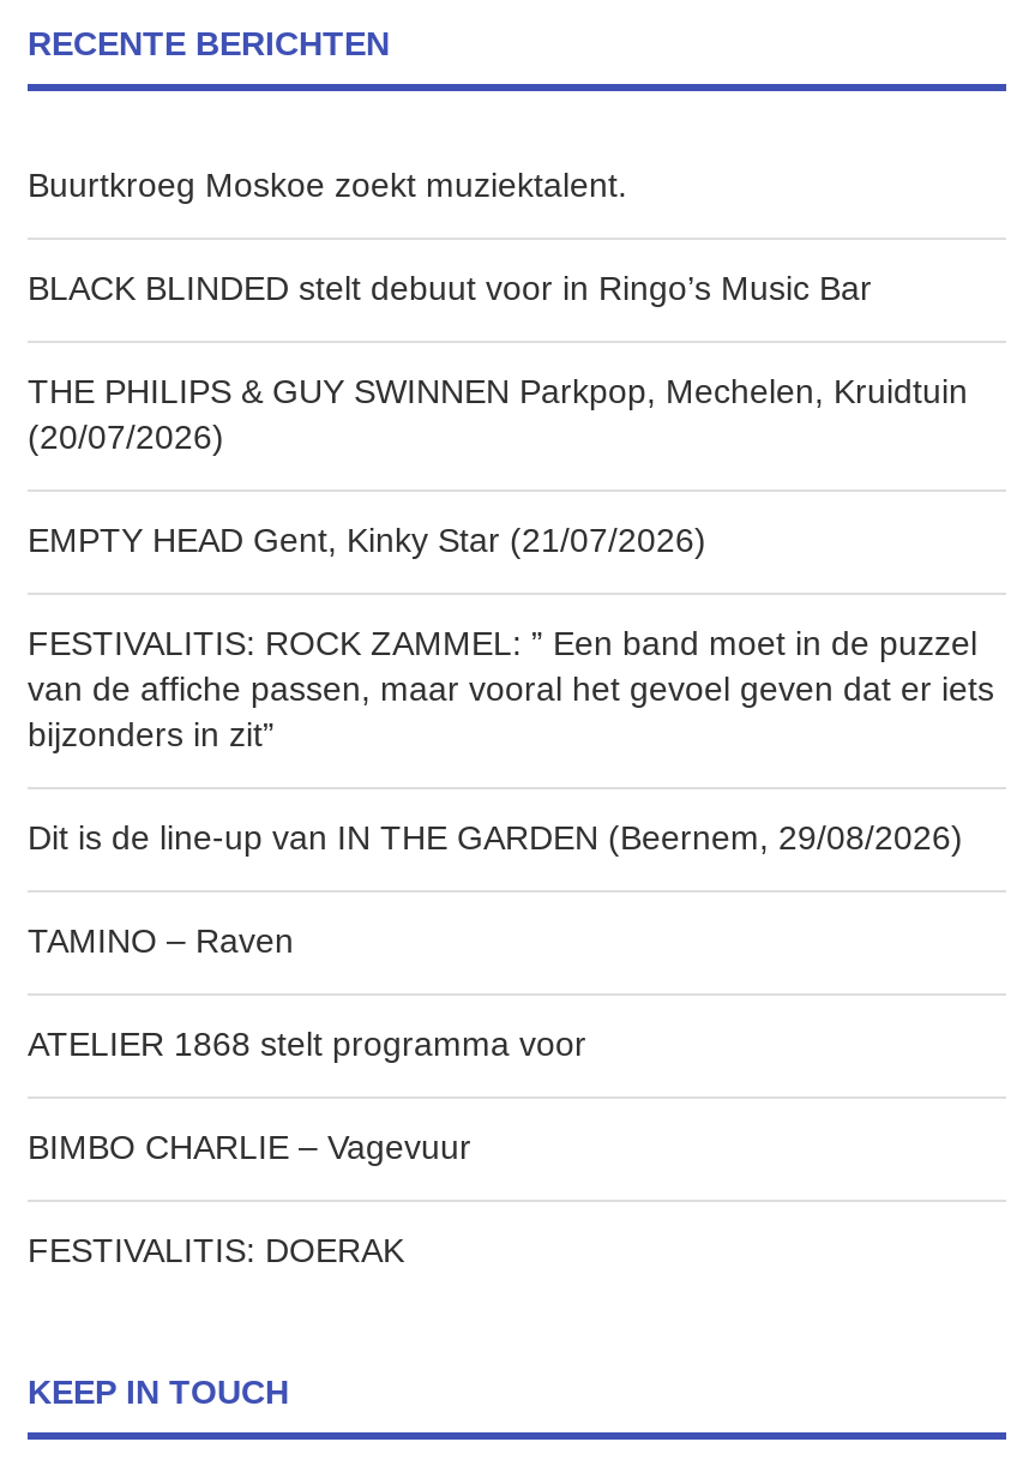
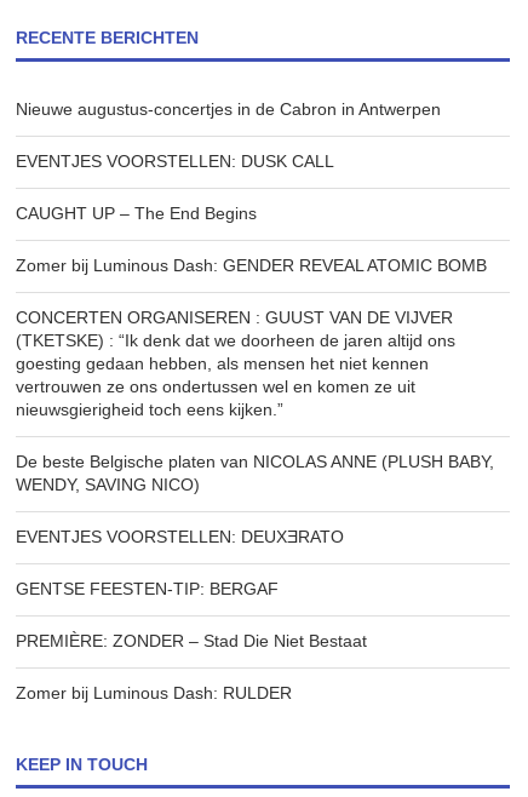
[28,167,627,205] Buurtkroeg Moskoe zoekt muziektalent. -> [16,100,441,119] Nieuwe augustus-concertjes in de Cabron in Antwerpen
[28,270,872,308] BLACK BLINDED stelt debuut voor in Ringo’s Music Bar -> [16,152,334,171] EVENTJES VOORSTELLEN: DUSK CALL
[28,373,968,457] THE PHILIPS & GUY SWINNEN Parkpop, Mechelen, Kruidtuin | (20/07/2026) -> [16,204,257,223] CAUGHT UP – The End Begins
[28,522,706,560] EMPTY HEAD Gent, Kinky Star (21/07/2026) -> [16,256,487,275] Zomer bij Luminous Dash: GENDER REVEAL ATOMIC BOMB
[28,625,994,754] FESTIVALITIS: ROCK ZAMMEL: ” Een band moet in de puzzel | van de affiche passen, maar vooral het gevoel geven dat er iets | bijzonders in zit” -> [16,308,455,420] CONCERTEN ORGANISEREN : GUUST VAN DE VIJVER | (TKETSKE) : “Ik denk dat we doorheen de jaren altijd ons | goesting gedaan hebben, als mensen het niet kennen | vertrouwen ze ons ondertussen wel en komen ze uit | nieuwsgierigheid toch eens kijken.”
[28,819,963,858] Dit is de line-up van IN THE GARDEN (Beernem, 29/08/2026) -> [16,452,494,495] De beste Belgische platen van NICOLAS ANNE (PLUSH BABY, | WENDY, SAVING NICO)
[28,922,294,961] TAMINO – Raven -> [16,527,344,547] EVENTJES VOORSTELLEN: DEUXƎRATO
[28,1025,586,1064] ATELIER 1868 stelt programma voor -> [16,579,279,599] GENTSE FEESTEN-TIP: BERGAF
[28,1129,471,1167] BIMBO CHARLIE – Vagevuur -> [16,632,367,651] PREMIÈRE: ZONDER – Stad Die Niet Bestaat
[28,1232,404,1270] FESTIVALITIS: DOERAK -> [16,684,292,703] Zomer bij Luminous Dash: RULDER

